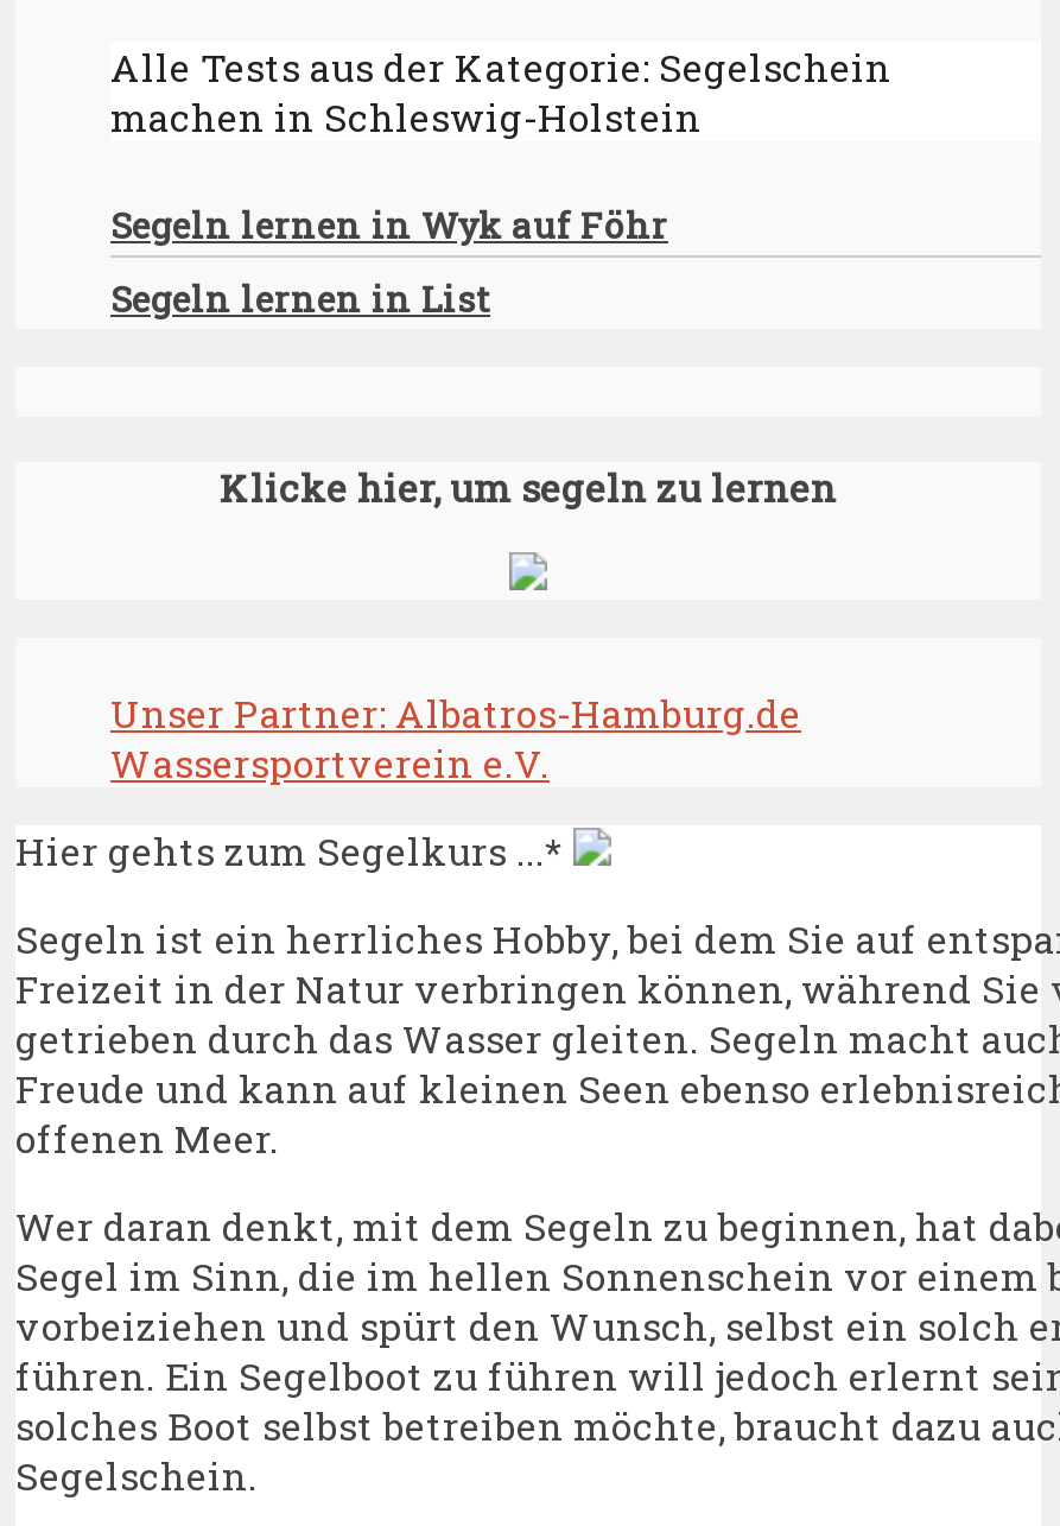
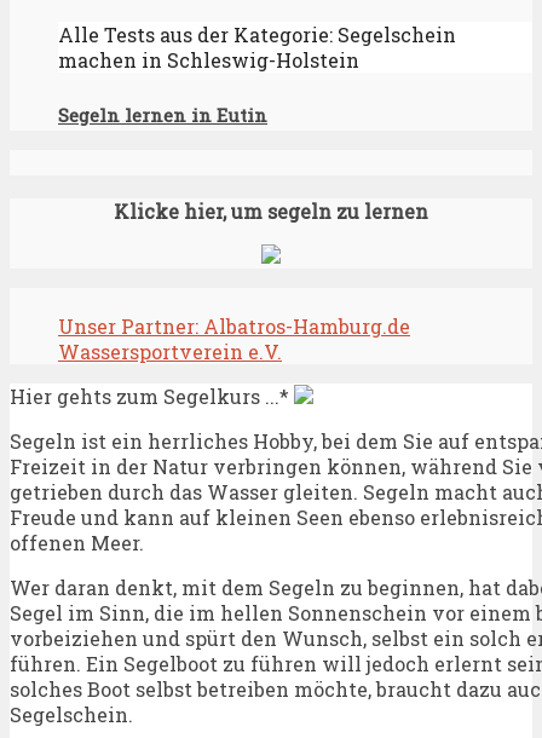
[110,200,668,322] Segeln lernen in Wyk auf Föhr | Segeln lernen in List -> [58,103,267,127] Segeln lernen in Eutin

